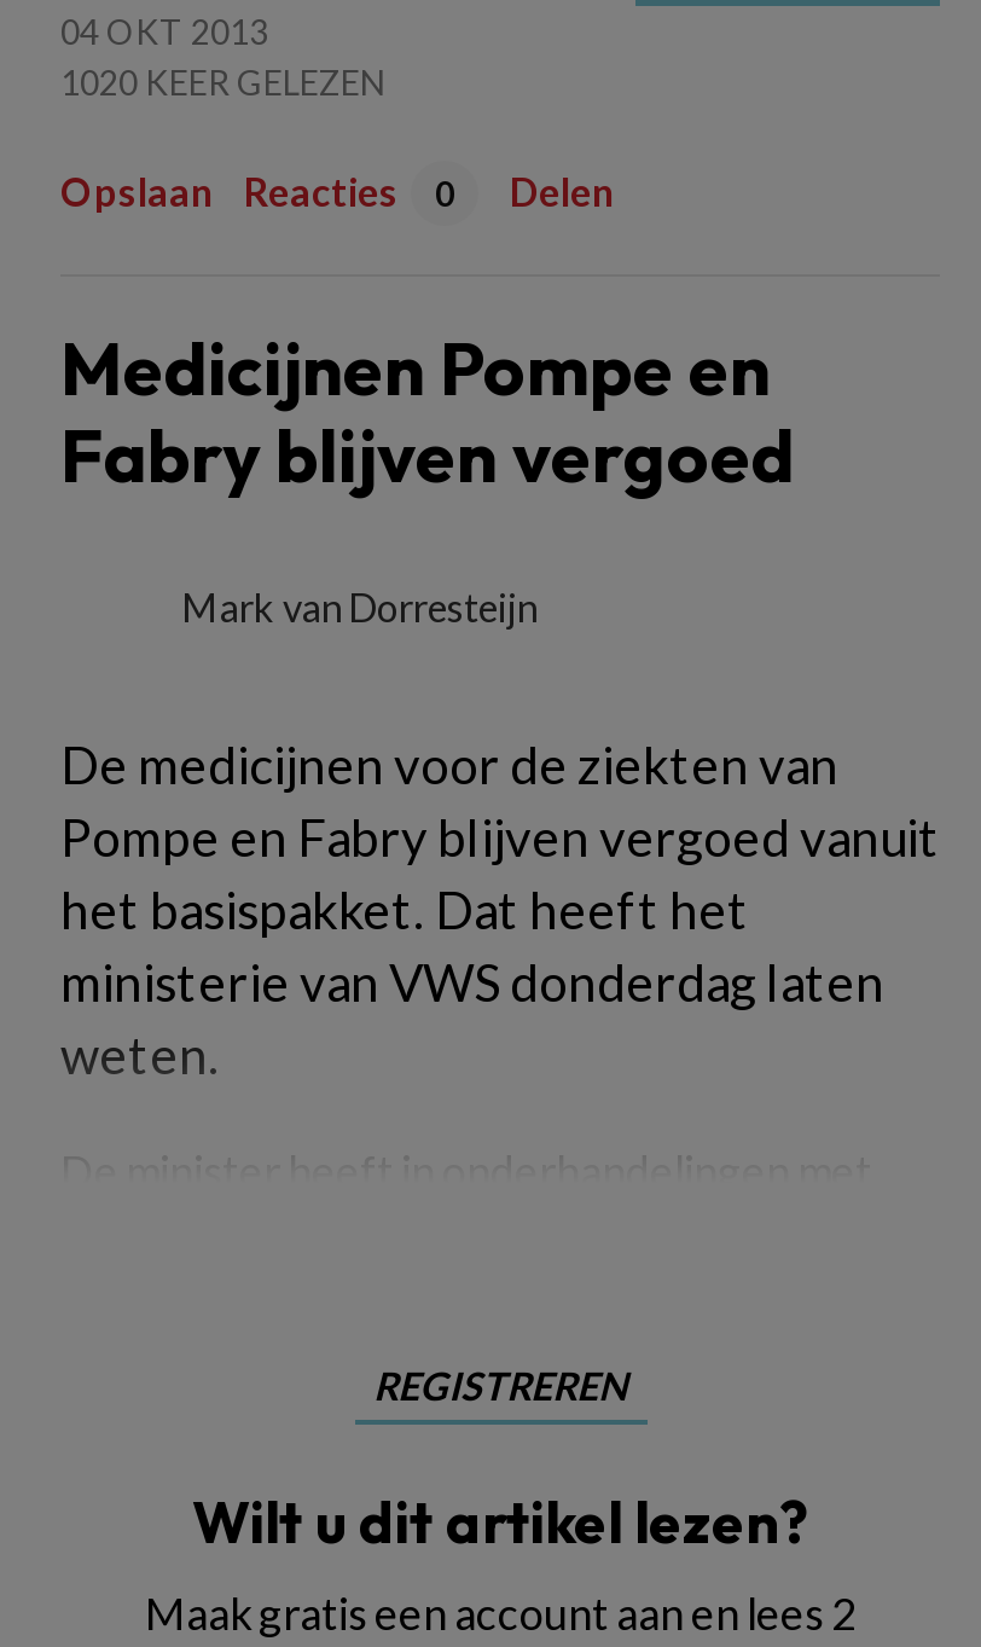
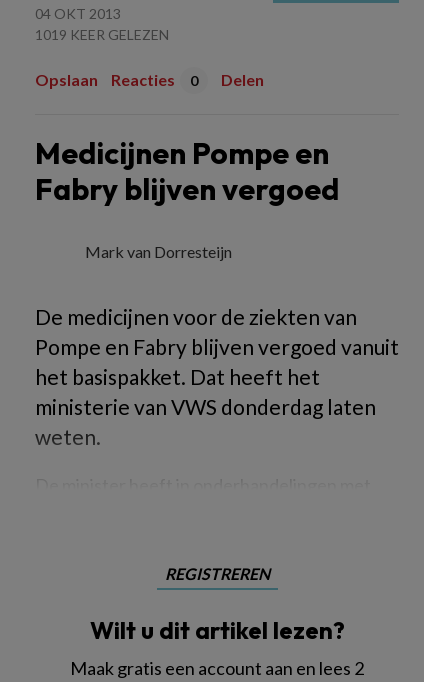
[60,62,384,103] 1020 KEER GELEZEN -> [35,26,169,43] 1019 KEER GELEZEN

